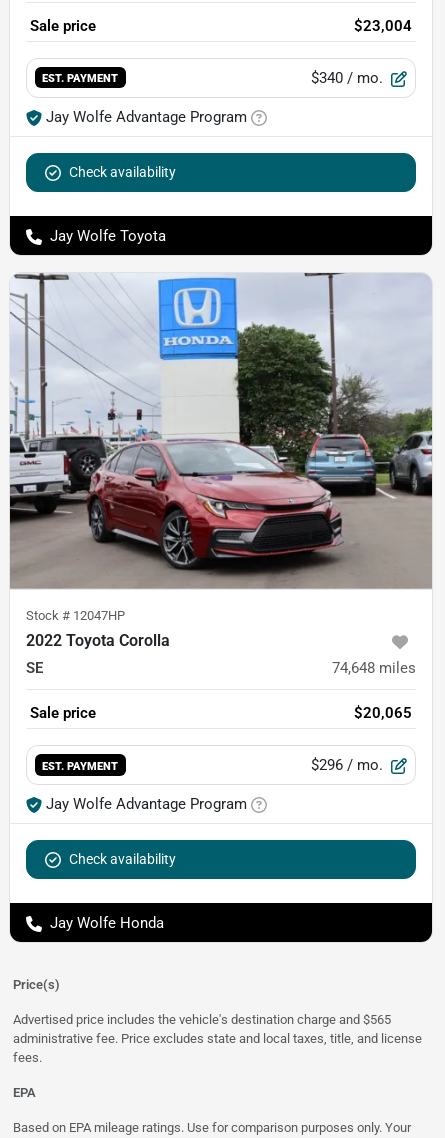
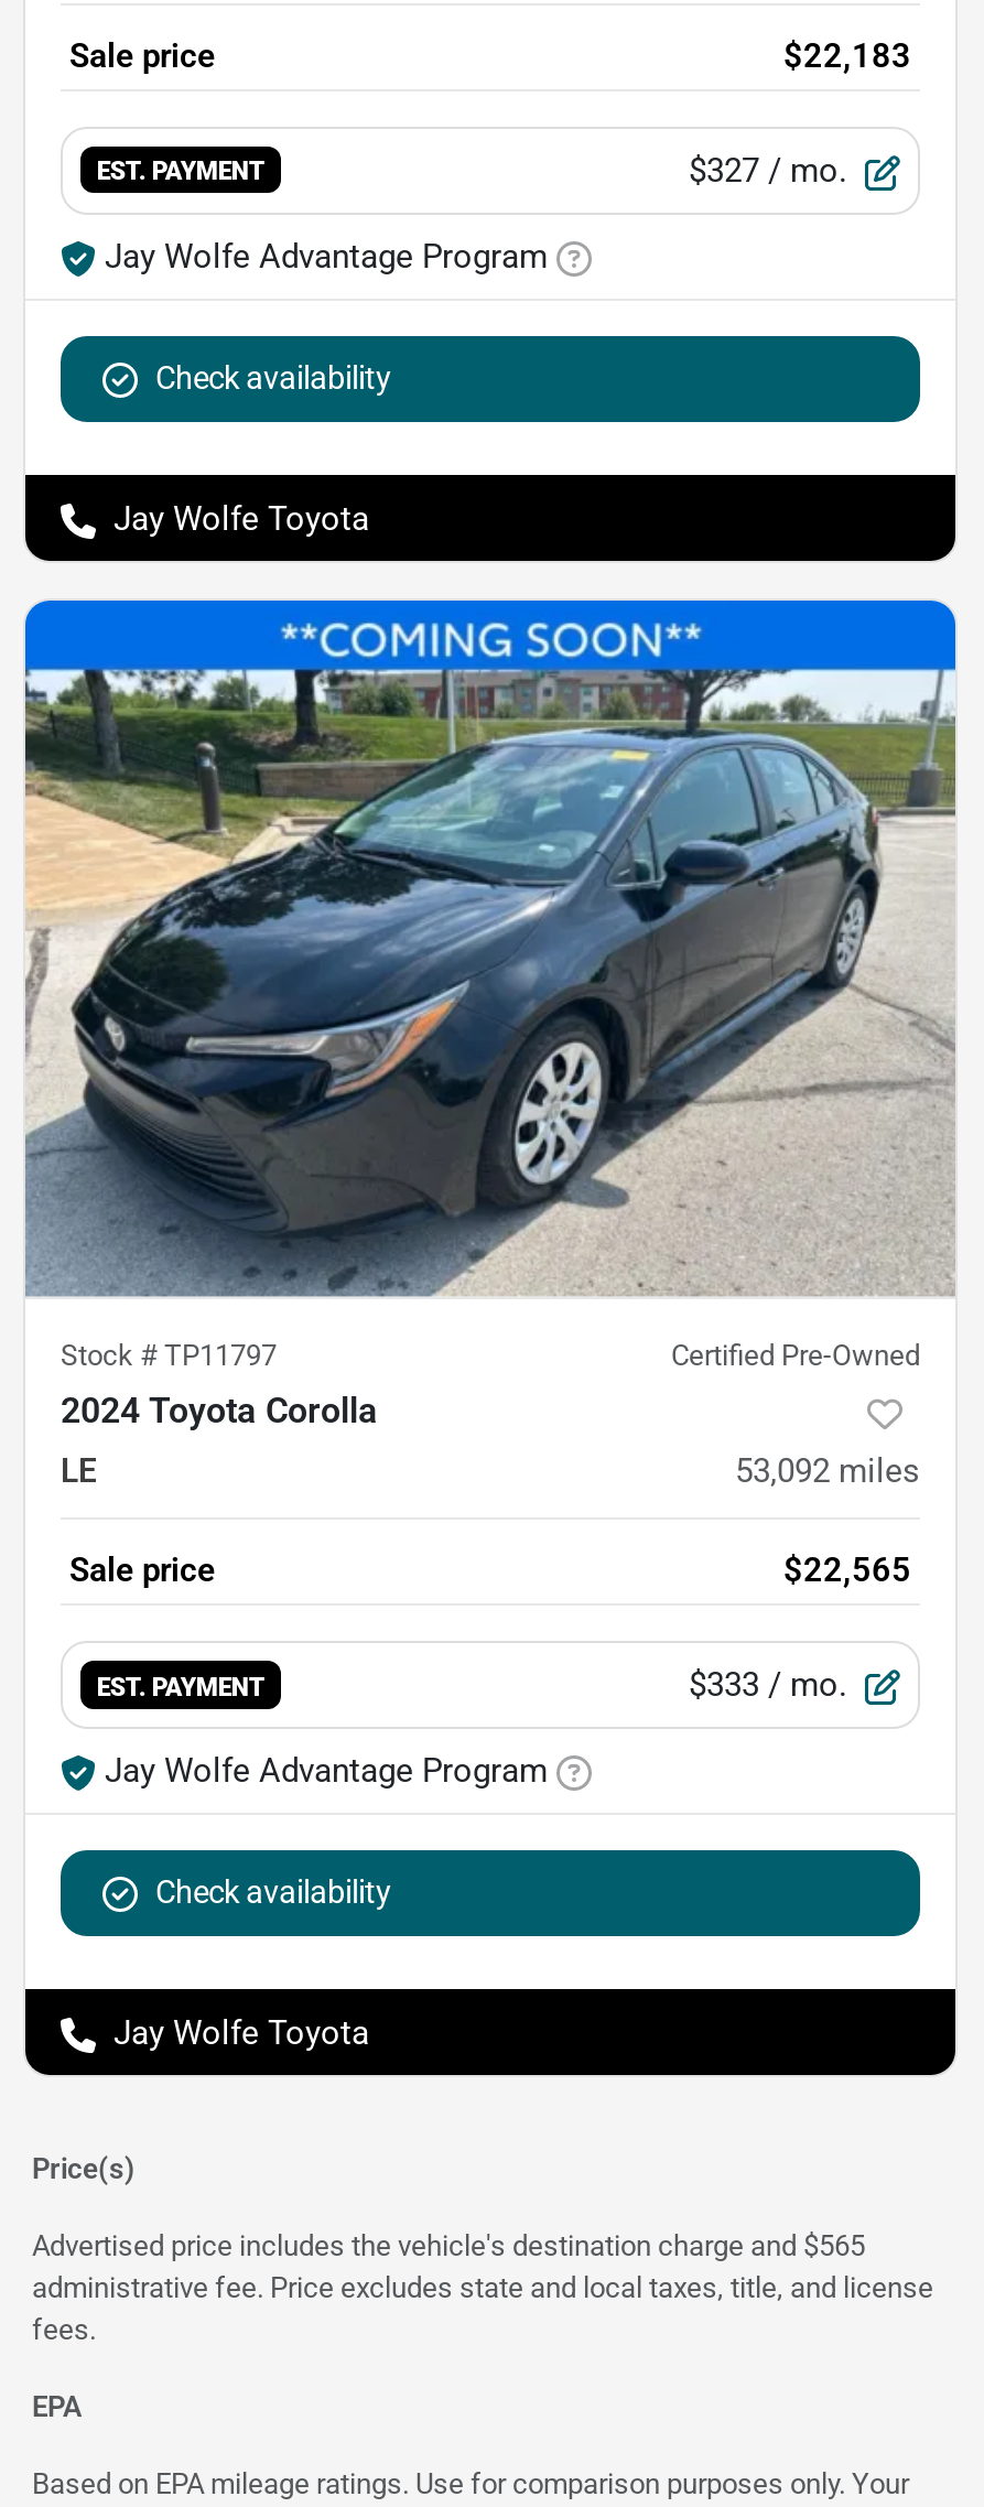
[354,17,412,35] $23,004 -> [783,36,911,75] $22,183
[311,69,383,87] $340 / mo. -> [689,150,847,190] $327 / mo.
[9,272,433,650] [image] | Stock #12047HP | 2022 Toyota Corolla -> [23,598,958,1432] [image] | Stock #TP11797 | Certified Pre-Owned | 2024 Toyota Corolla
[26,659,416,677] SE | 74,648 miles -> [61,1452,920,1491] LE | 53,092 miles
[354,704,412,722] $20,065 -> [783,1551,911,1591] $22,565
[311,756,383,774] $296 / mo. -> [689,1666,847,1705] $333 / mo.
[50,914,164,932] Jay Wolfe Honda -> [113,2014,369,2053] Jay Wolfe Toyota

